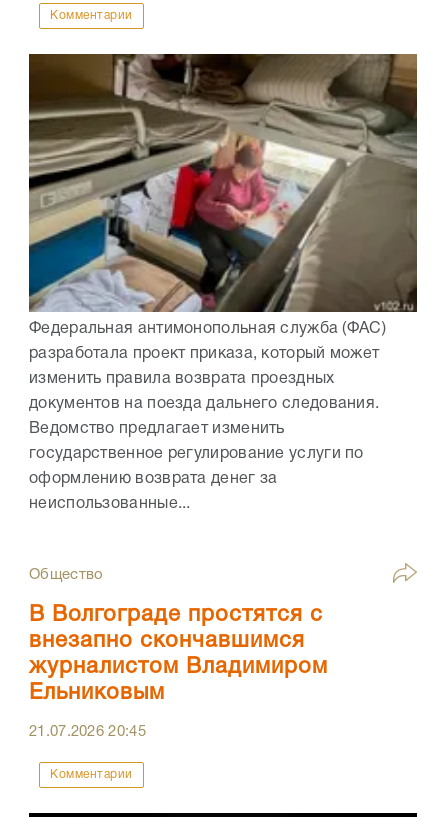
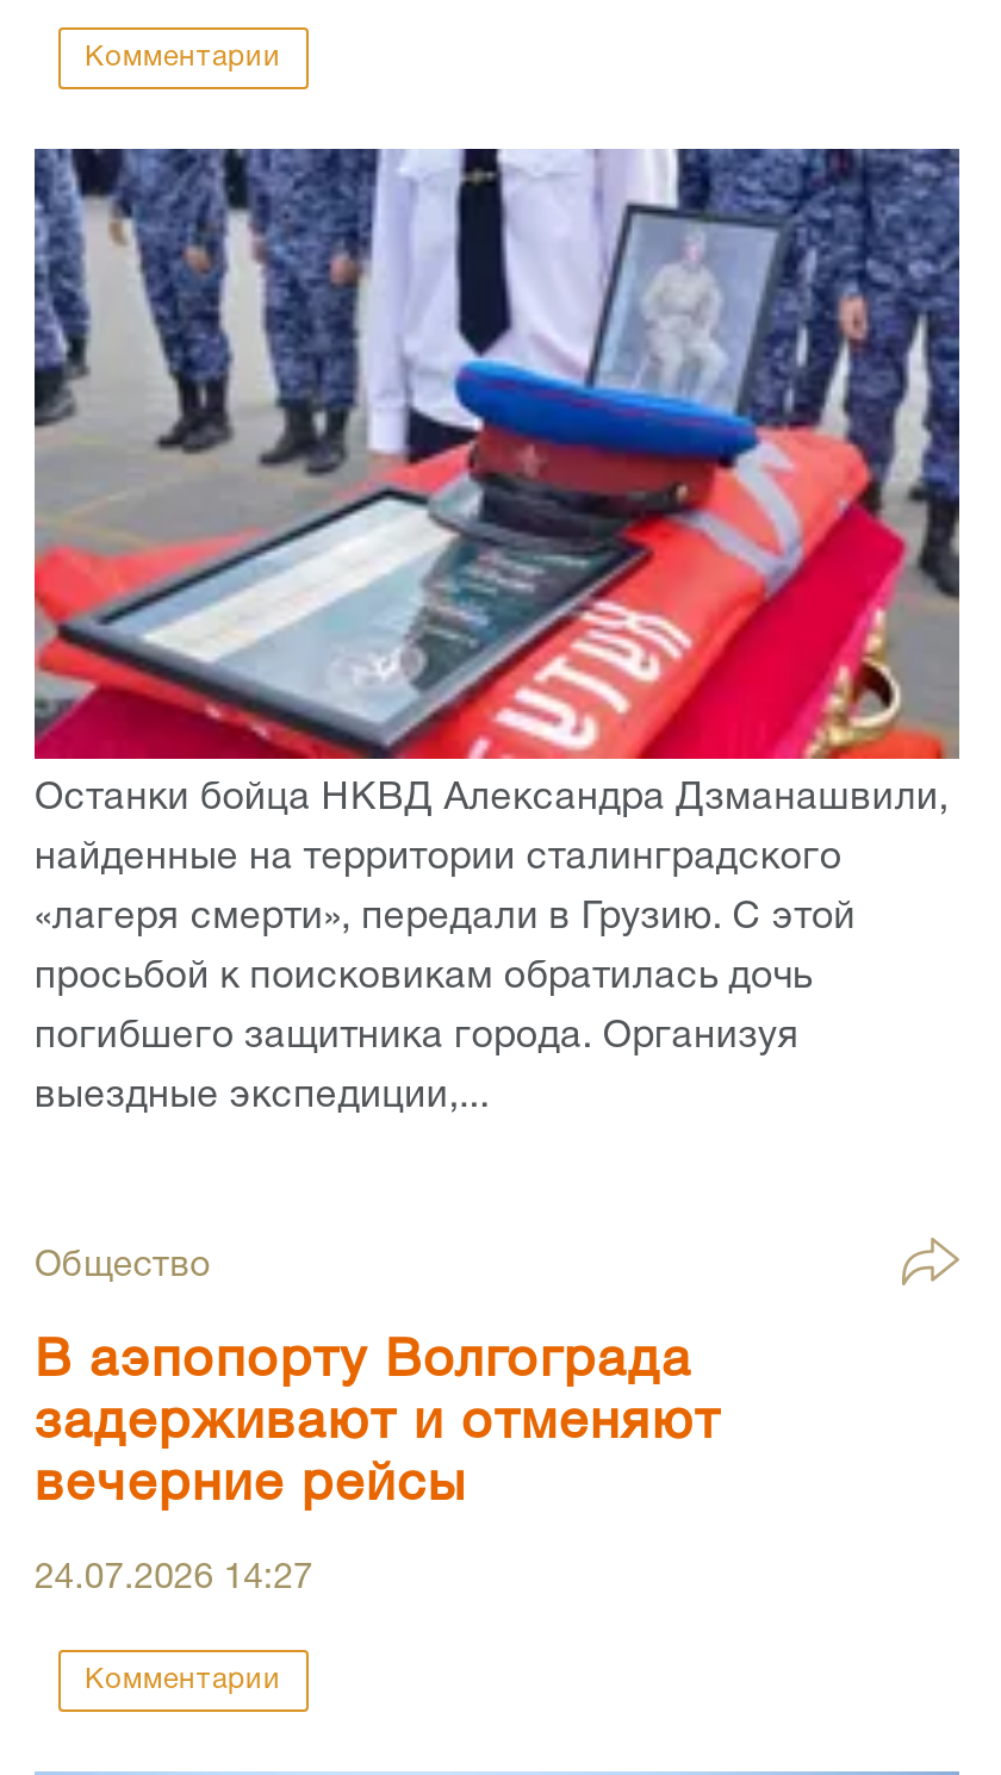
[28,53,418,511] [image] | Федеральная антимонопольная служба (ФАС) | разработала проект приказа, который может | изменить правила возврата проездных | документов на поезда дальнего следования. | Ведомство предлагает изменить | государственное регулирование услуги по | оформлению возврата денег за | неиспользованные... -> [32,147,962,1113] [image] | Останки бойца НКВД Александра Дзманашвили, | найденные на территории сталинградского | «лагеря смерти», передали в Грузию. С этой | просьбой к поисковикам обратилась дочь | погибшего защитника города. Организуя | выездные экспедиции,...
[29,605,328,703] В Волгограде простятся с | внезапно скончавшимся | журналистом Владимиром | Ельниковым -> [35,1337,721,1509] В аэпопорту Волгограда | задерживают и отменяют | вечерние рейсы
[29,725,146,739] 21.07.2026 20:45 -> [35,1561,313,1594] 24.07.2026 14:27

